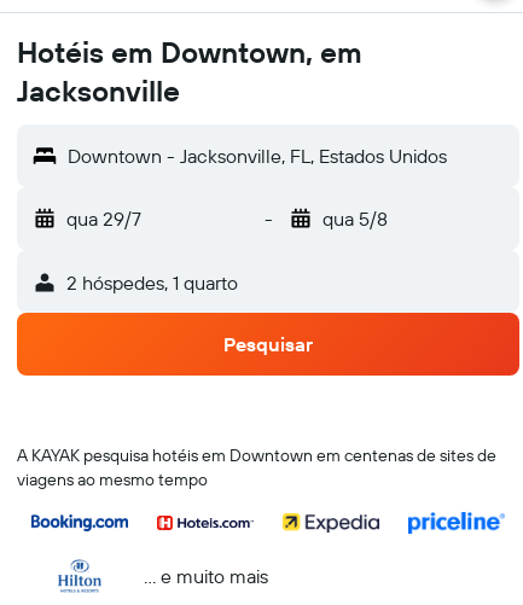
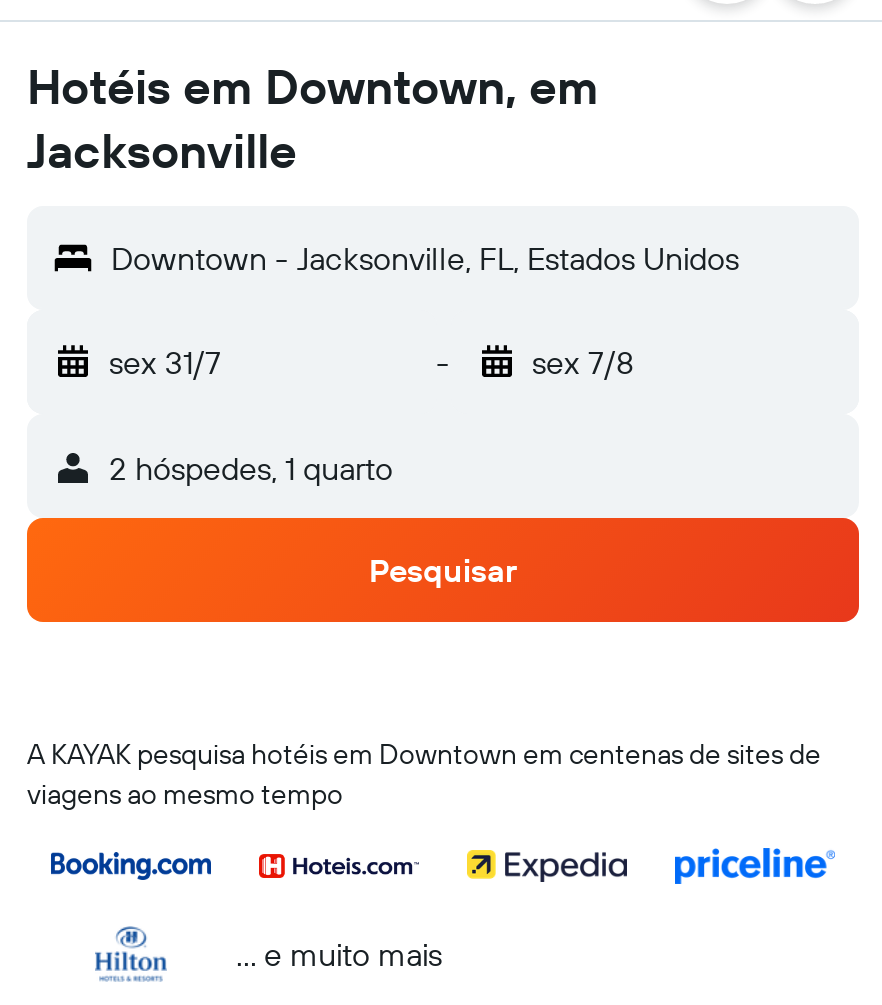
[66,206,141,231] qua 29/7 -> [109,342,221,382] sex 31/7
[322,206,387,231] qua 5/8 -> [532,342,634,382] sex 7/8

